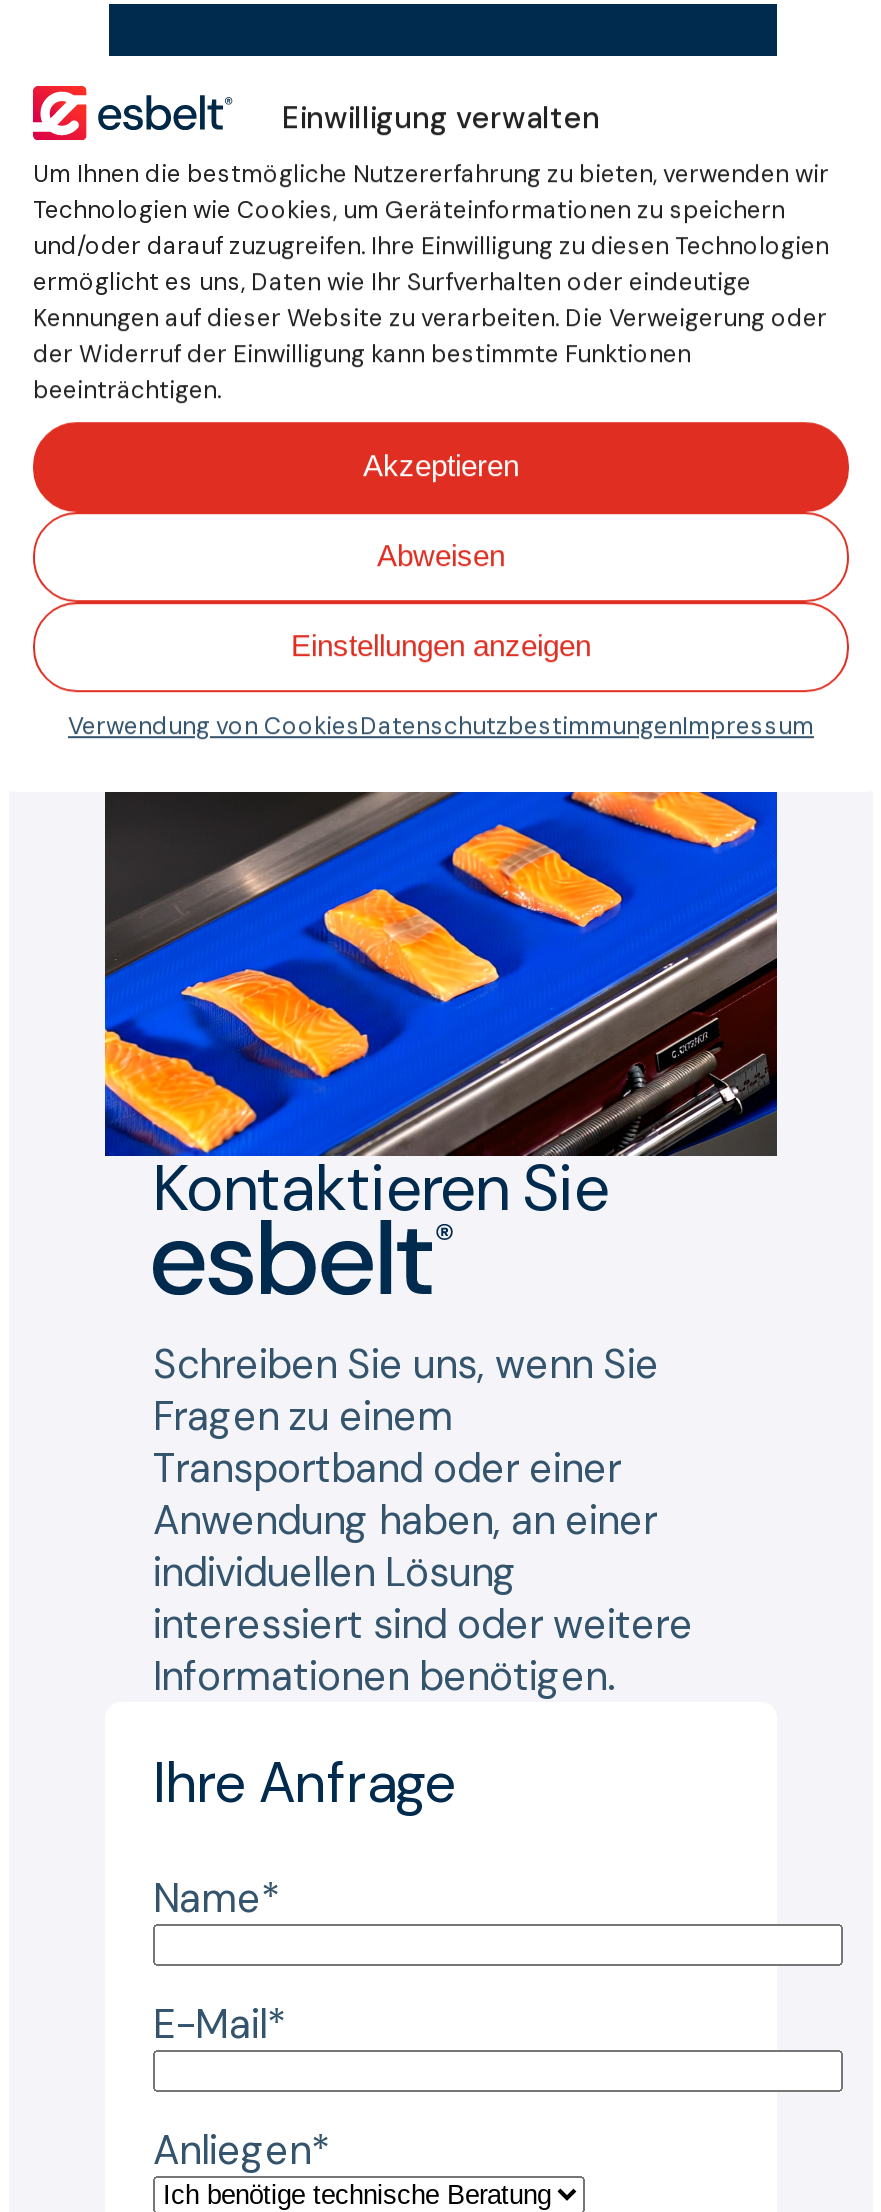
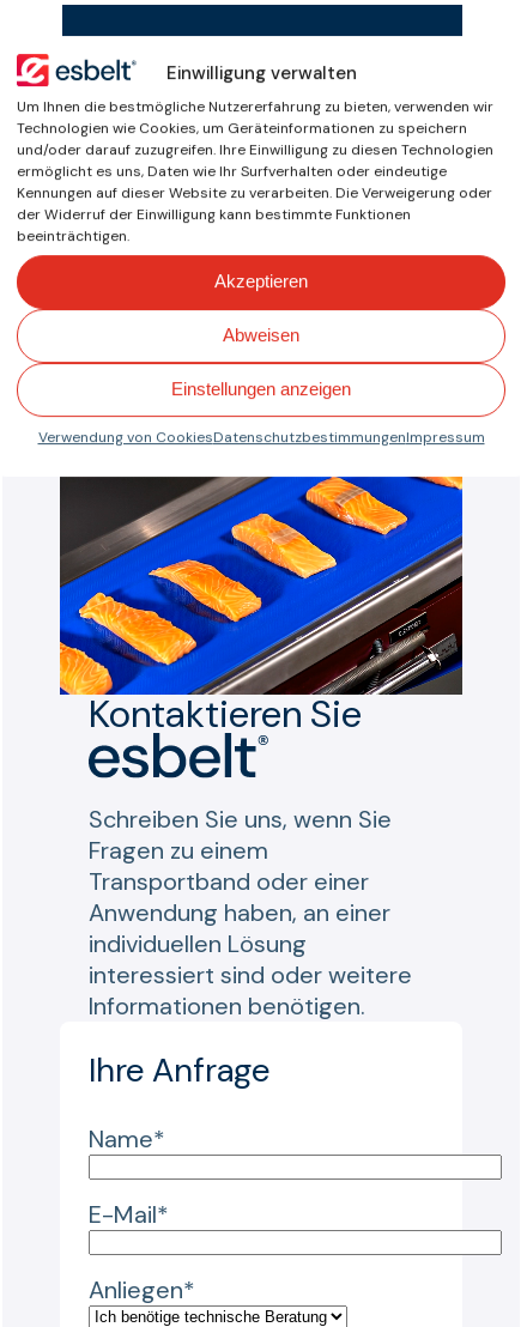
[103,790,779,1158] [image] -> [59,475,464,696] [image]

